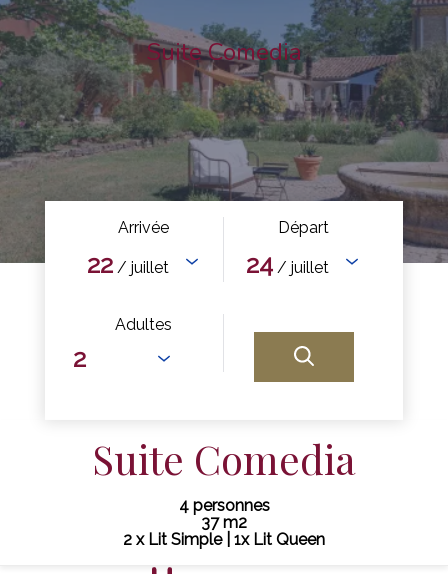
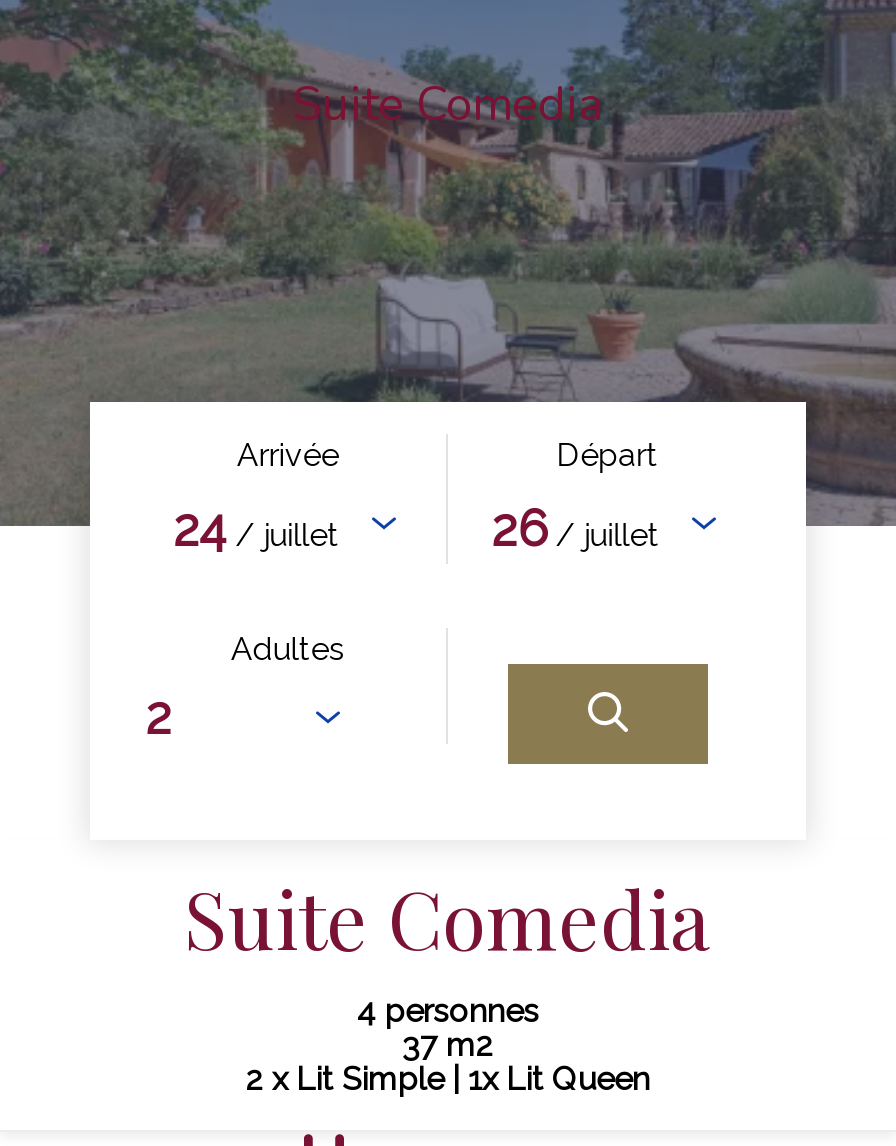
[87,249,169,279] 22 / juillet -> [173,498,339,558] 24 / juillet
[246,249,329,279] 24 / juillet -> [492,498,660,558] 26 / juillet

